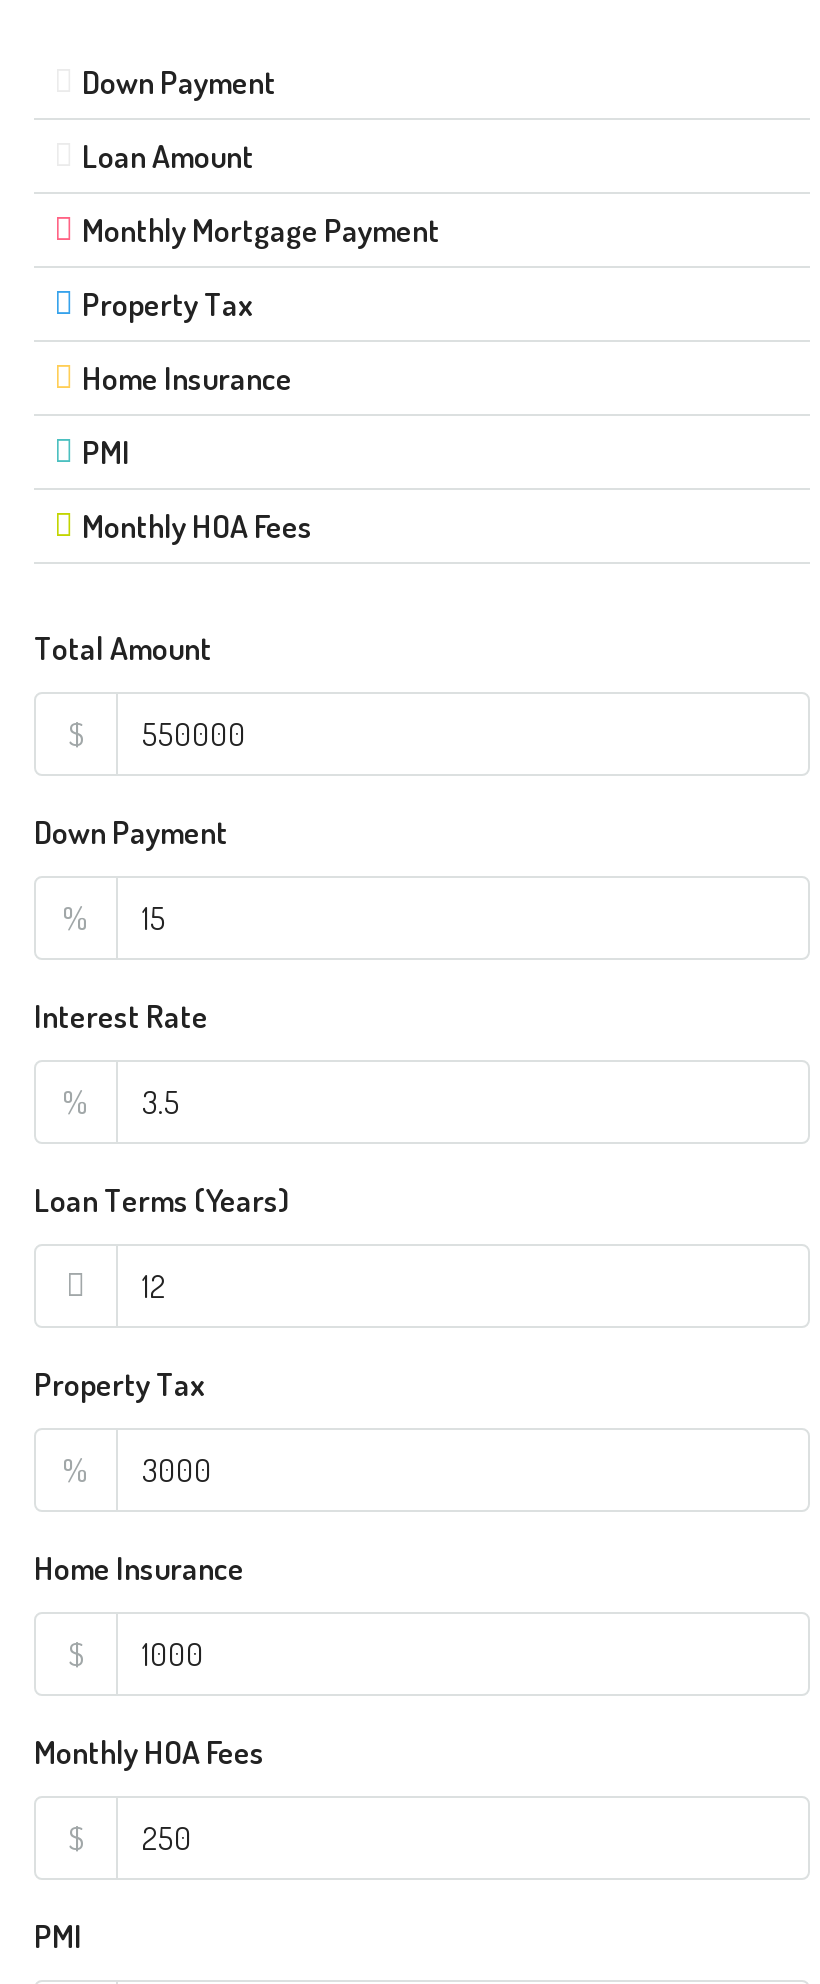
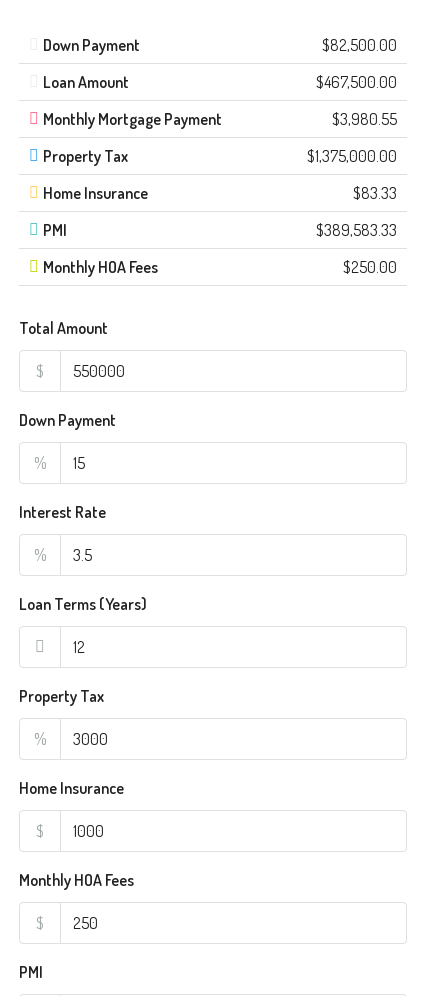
none -> [322,35,397,55] $82,500.00
none -> [316,72,397,92] $467,500.00
none -> [332,109,397,129] $3,980.55
none -> [307,146,397,166] $1,375,000.00
none -> [353,183,397,203] $83.33
none -> [316,220,397,240] $389,583.33
none -> [343,257,397,277] $250.00

